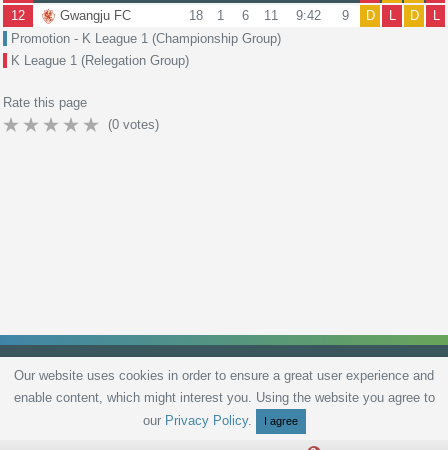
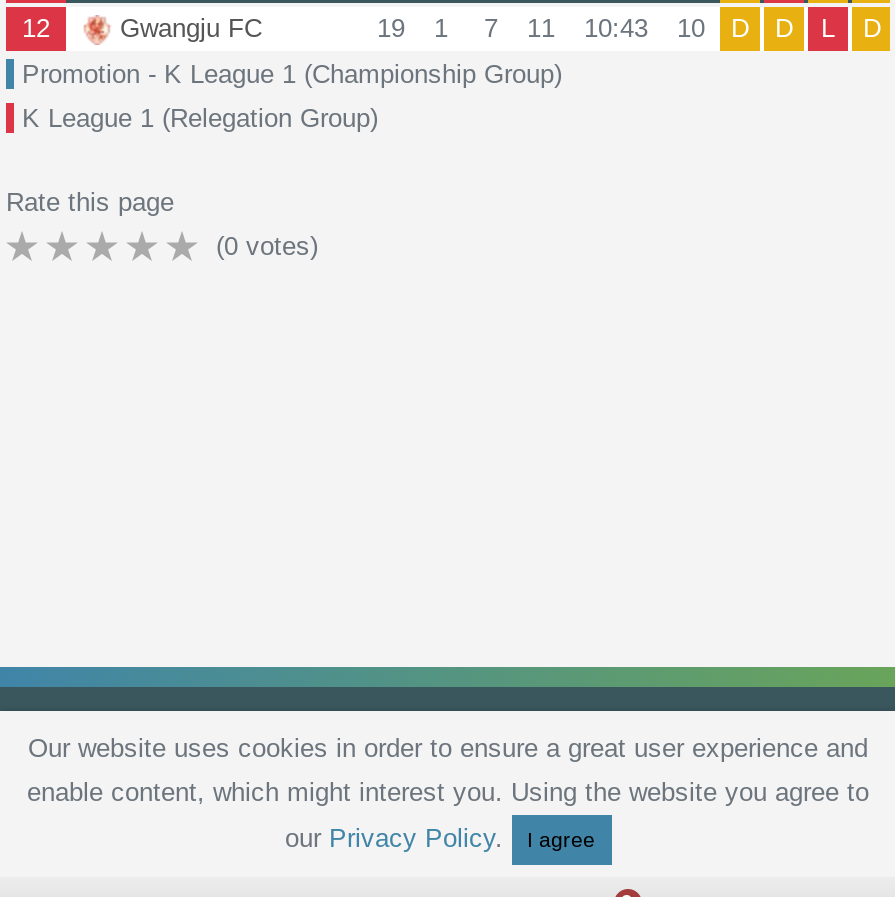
[188,8,202,23] 18 -> [377,12,405,42] 19
[242,8,249,23] 6 -> [484,12,498,42] 7
[295,8,349,23] 9:42 | 9 -> [584,12,749,42] 10:43 | 10 | D
[432,8,439,23] L -> none

